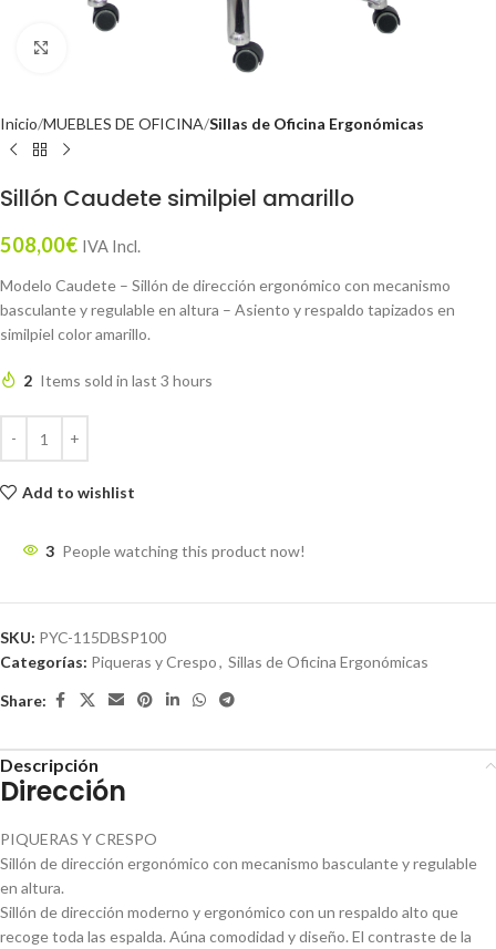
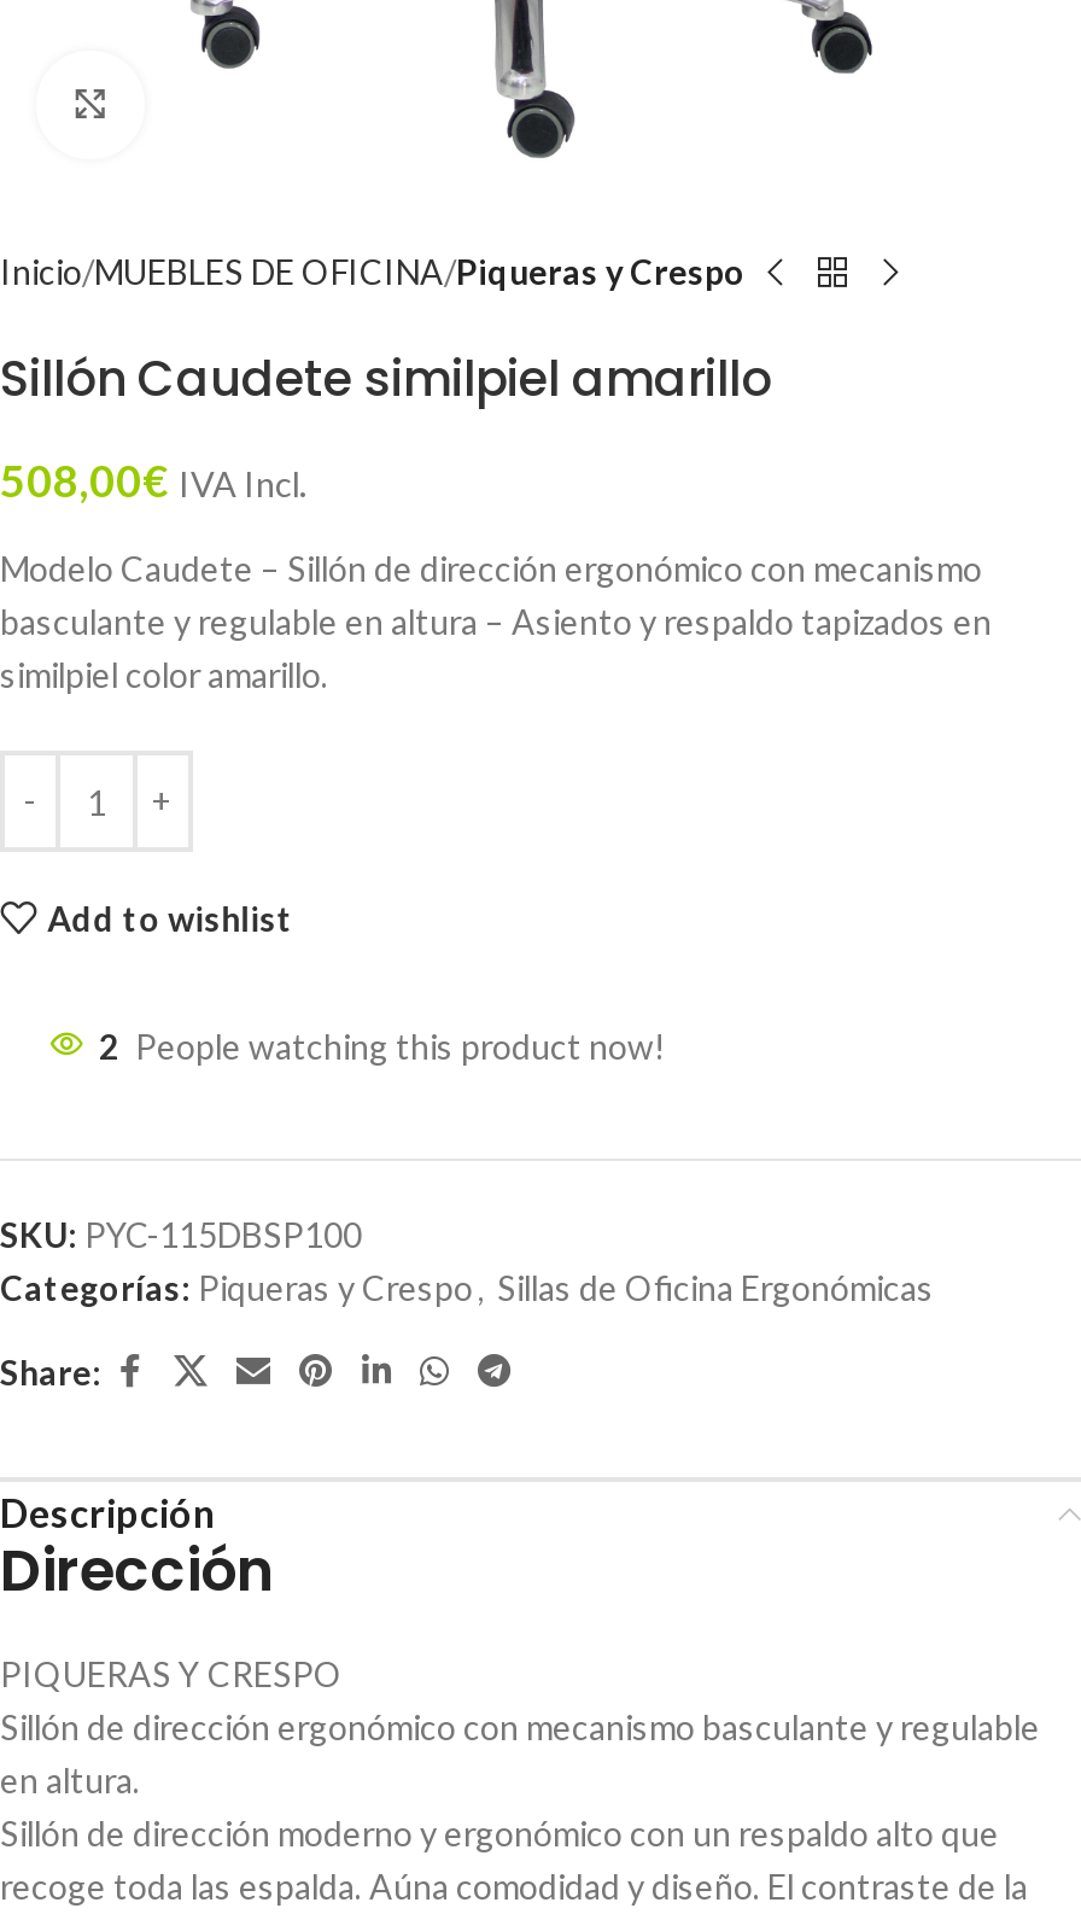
[0,114,424,133] Inicio MUEBLES DE OFICINA Sillas de Oficina Ergonómicas -> [0,251,746,292] Inicio MUEBLES DE OFICINA Piqueras y Crespo
[23,371,213,390] 2 Items sold in last 3 hours -> none
[45,541,306,560] 3 People watching this product now! -> [99,1026,666,1067] 2 People watching this product now!

